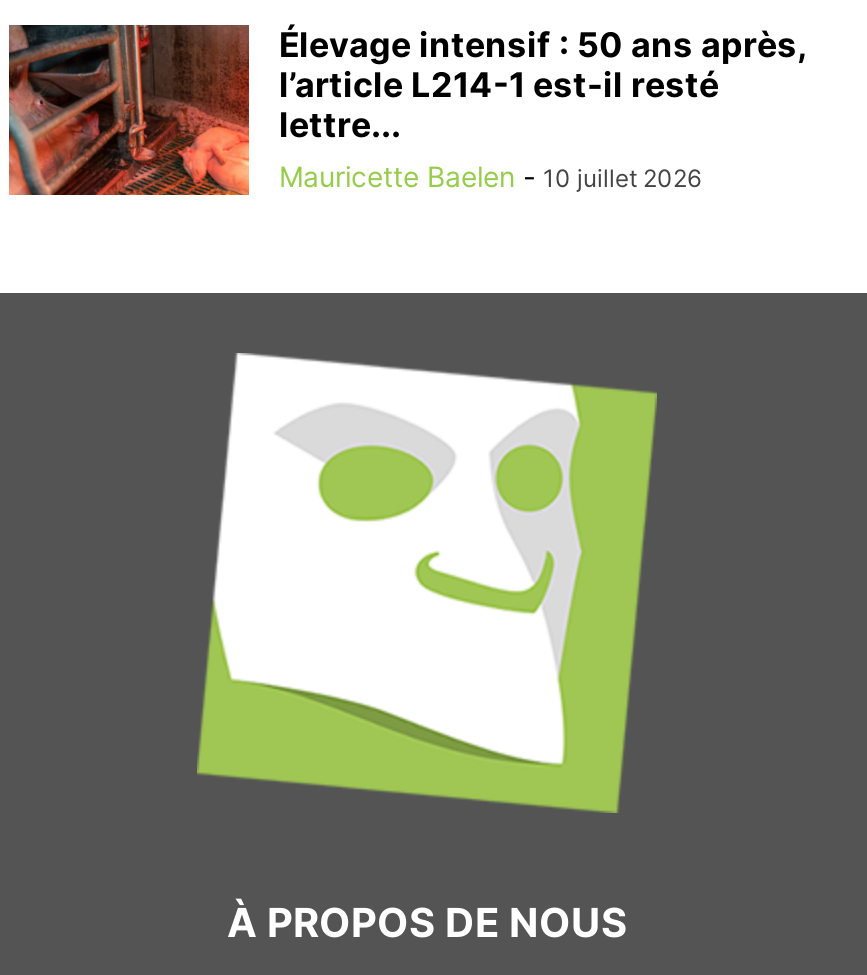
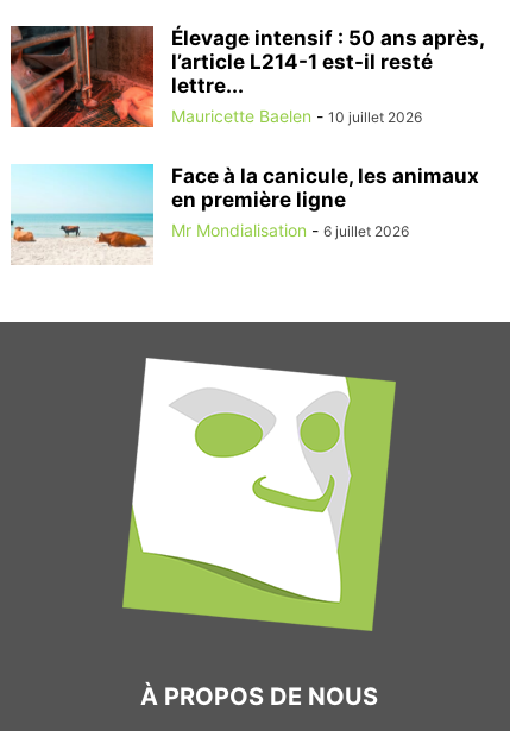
none -> [11,163,479,264] [image] | Face à la canicule, les animaux | en première ligne | Mr Mondialisation - 6 juillet 2026

